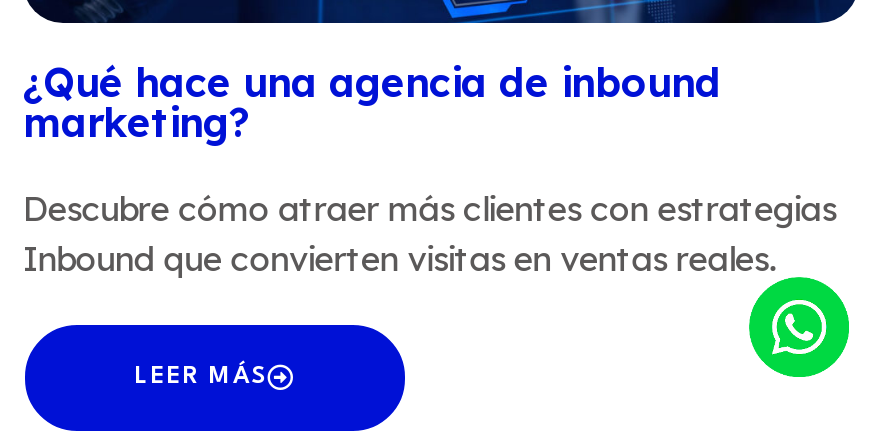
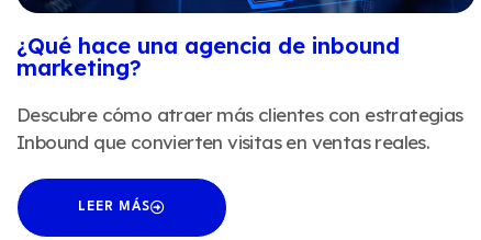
[747,274,851,380] [image] -> none

